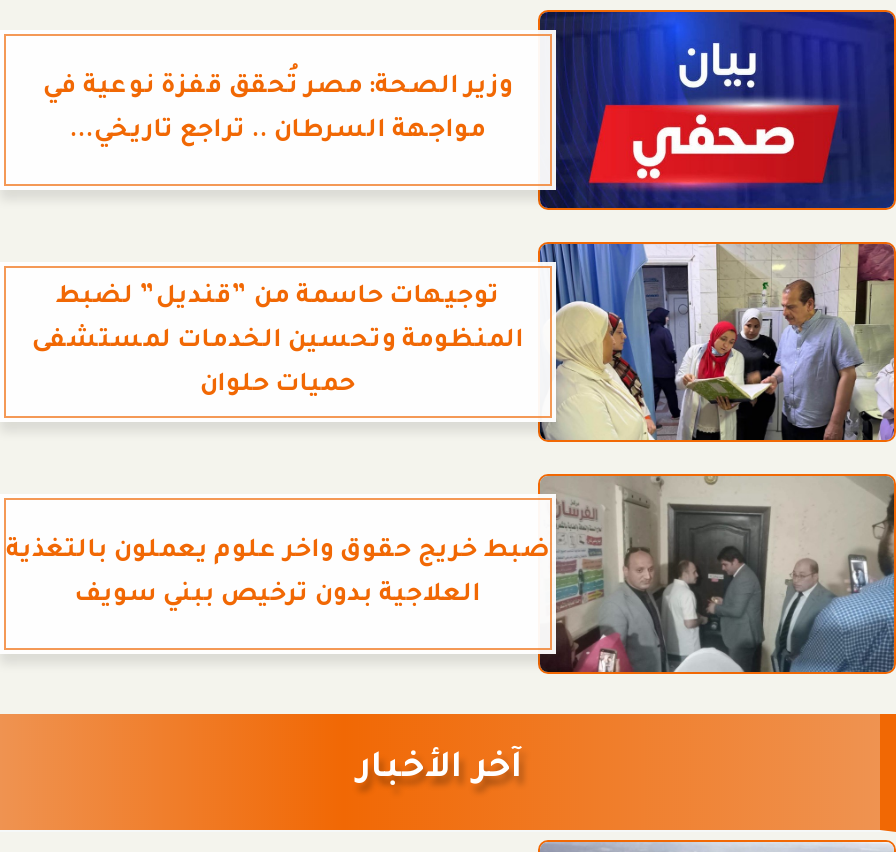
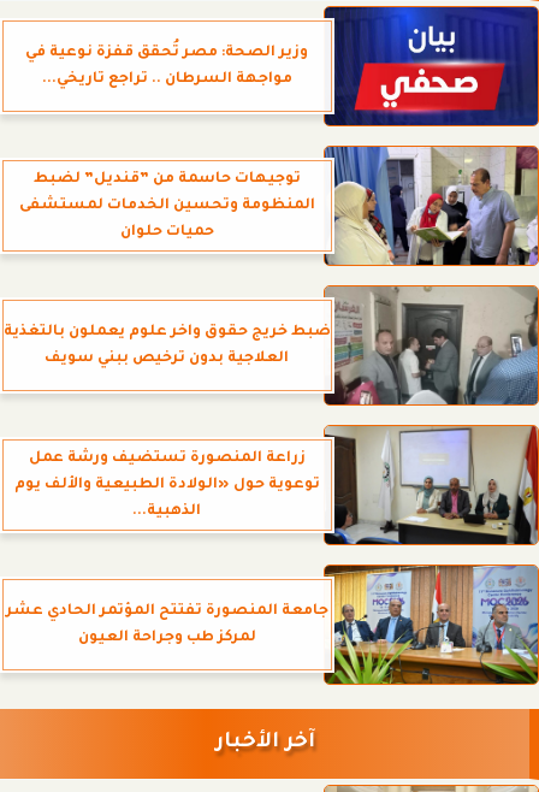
none -> [6,565,535,685] [image] | جامعة المنصورة تفتتح المؤتمر الحادي عشر | لمركز طب وجراحة العيون
none -> [14,425,535,545] [image] | زراعة المنصورة تستضيف ورشة عمل | توعوية حول «الولادة الطبيعية والألف يوم | الذهبية...

